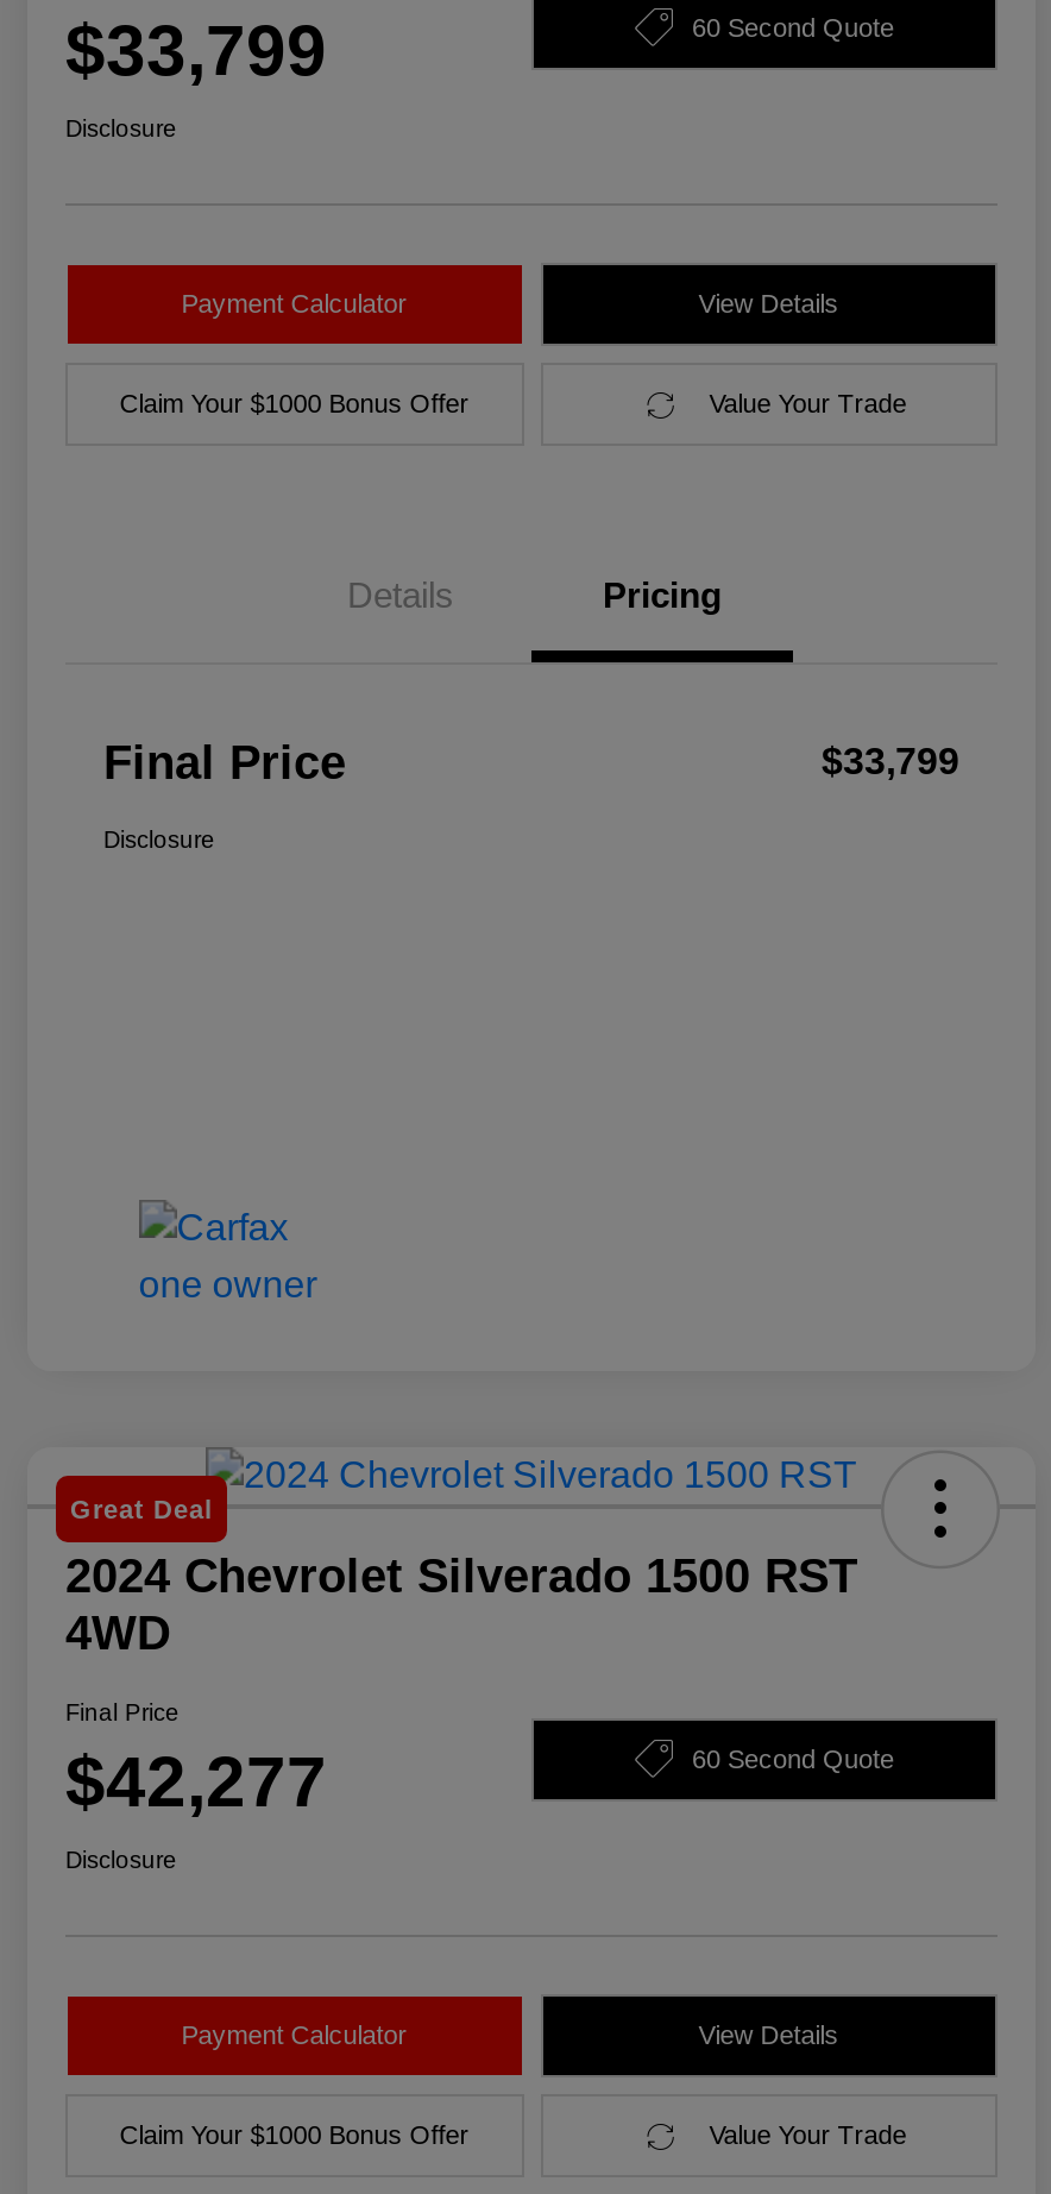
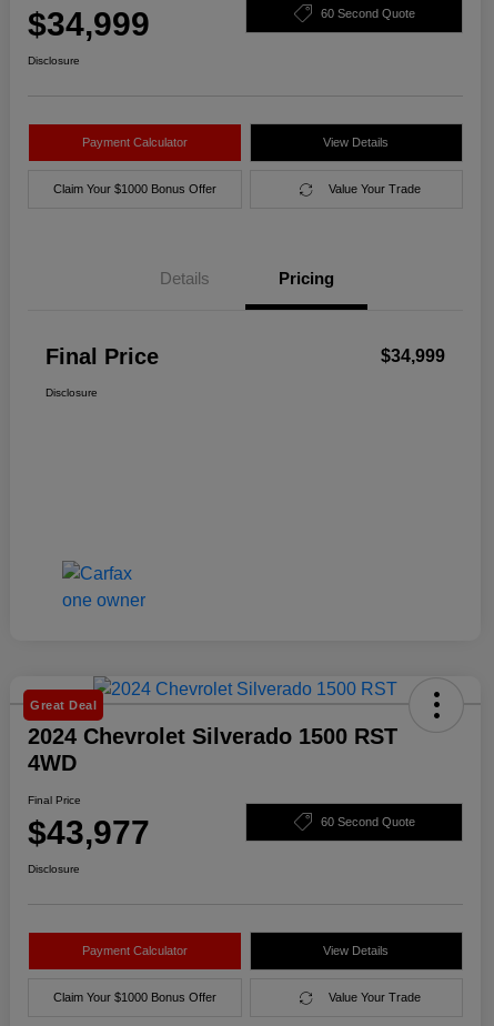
[65,11,327,90] $33,799 -> [28,6,150,42] $34,999
[822,741,959,782] $33,799 -> [381,347,445,366] $34,999
[65,1743,327,1821] $42,277 -> [28,814,150,851] $43,977

